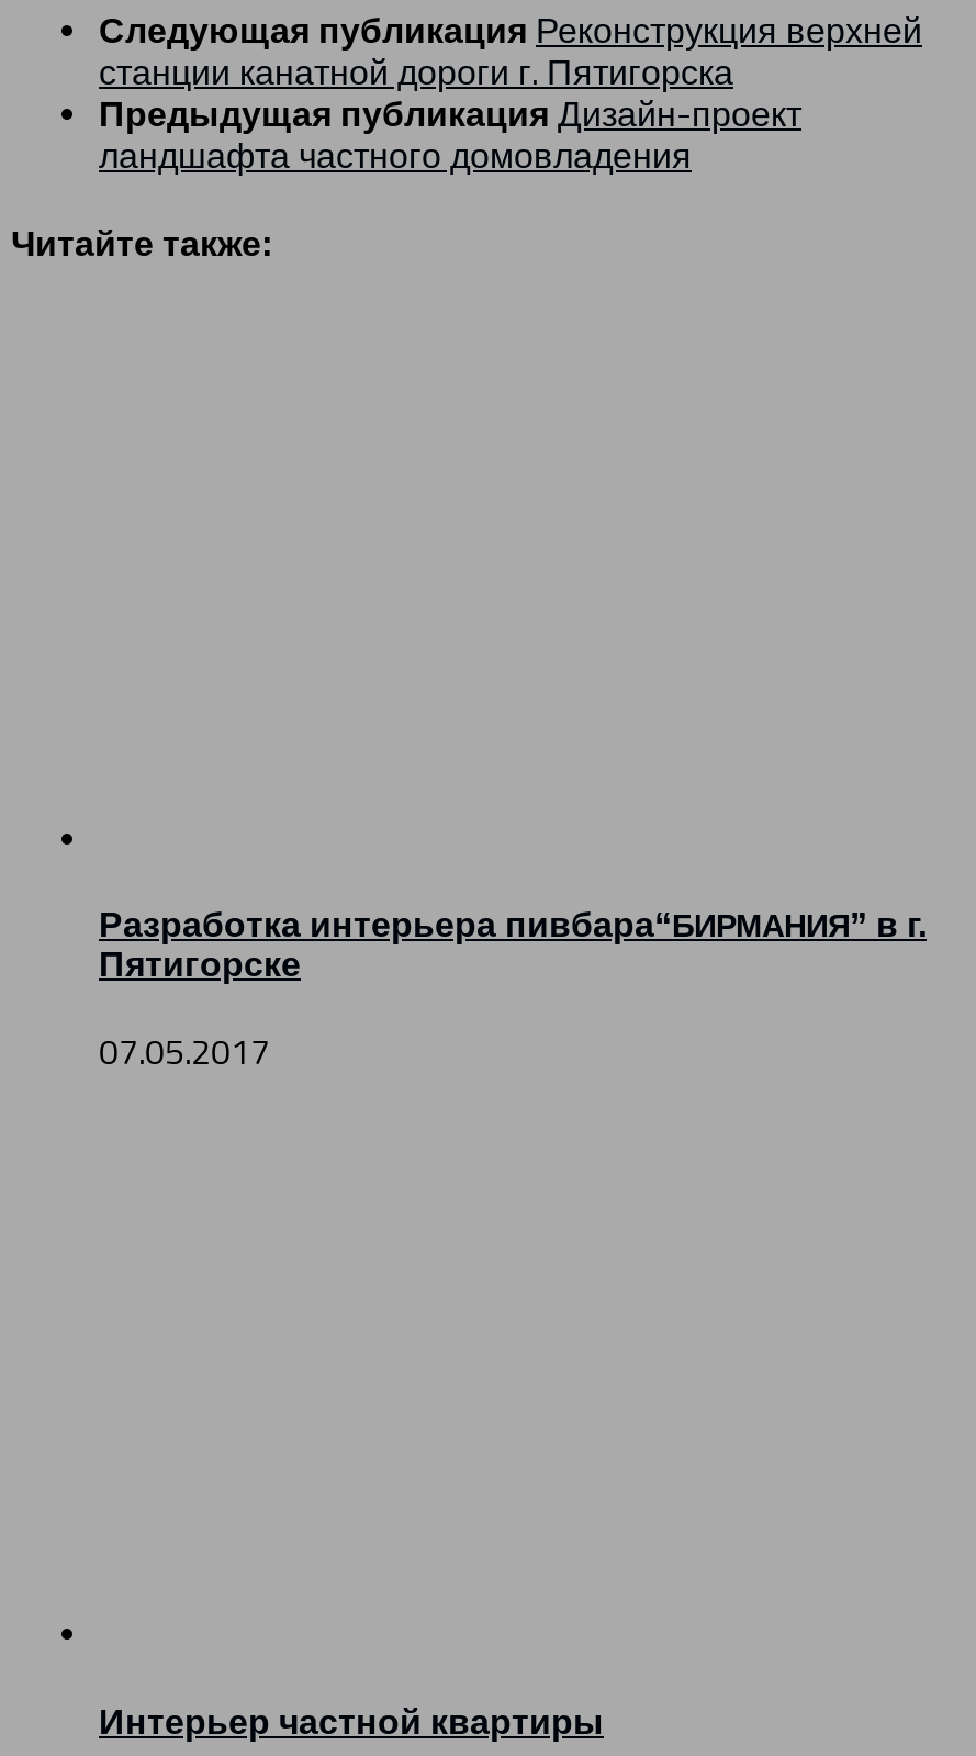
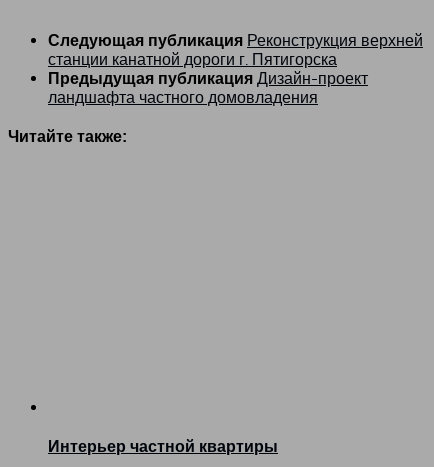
[99,906,927,1073] Разработка интерьера пивбара“БИРМАНИЯ” в г. | Пятигорске | 07.05.2017 -> none

